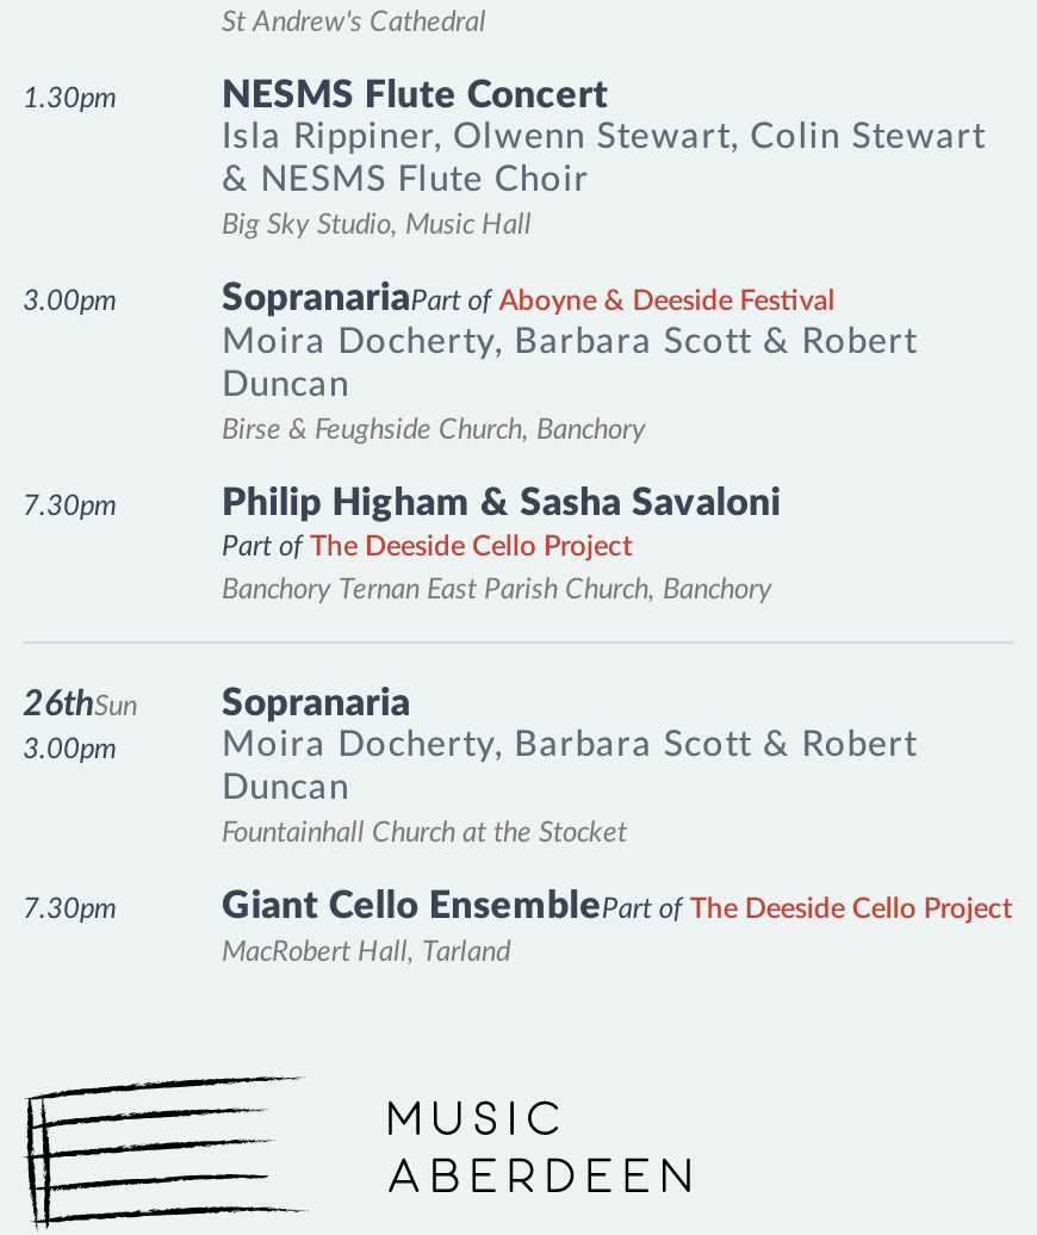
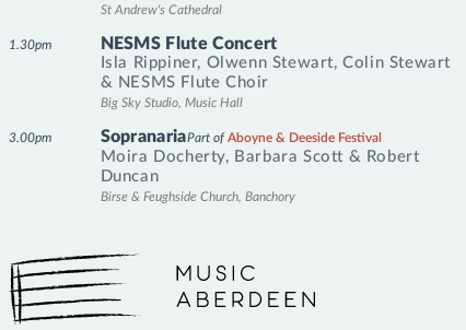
[23,491,116,520] 7.30pm -> none
[222,484,781,603] Philip Higham & Sasha Savaloni | Part of The Deeside Cello Project | Banchory Ternan East Parish Church, Banchory -> none
[23,686,137,763] Sun | 26th | 3.00pm -> none
[222,684,917,846] Sopranaria | Moira Docherty, Barbara Scott & Robert | Duncan | Fountainhall Church at the Stocket -> none
[23,894,116,922] 7.30pm -> none
[222,887,1012,965] Giant Cello EnsemblePart ofThe Deeside Cello Project | MacRobert Hall, Tarland -> none

